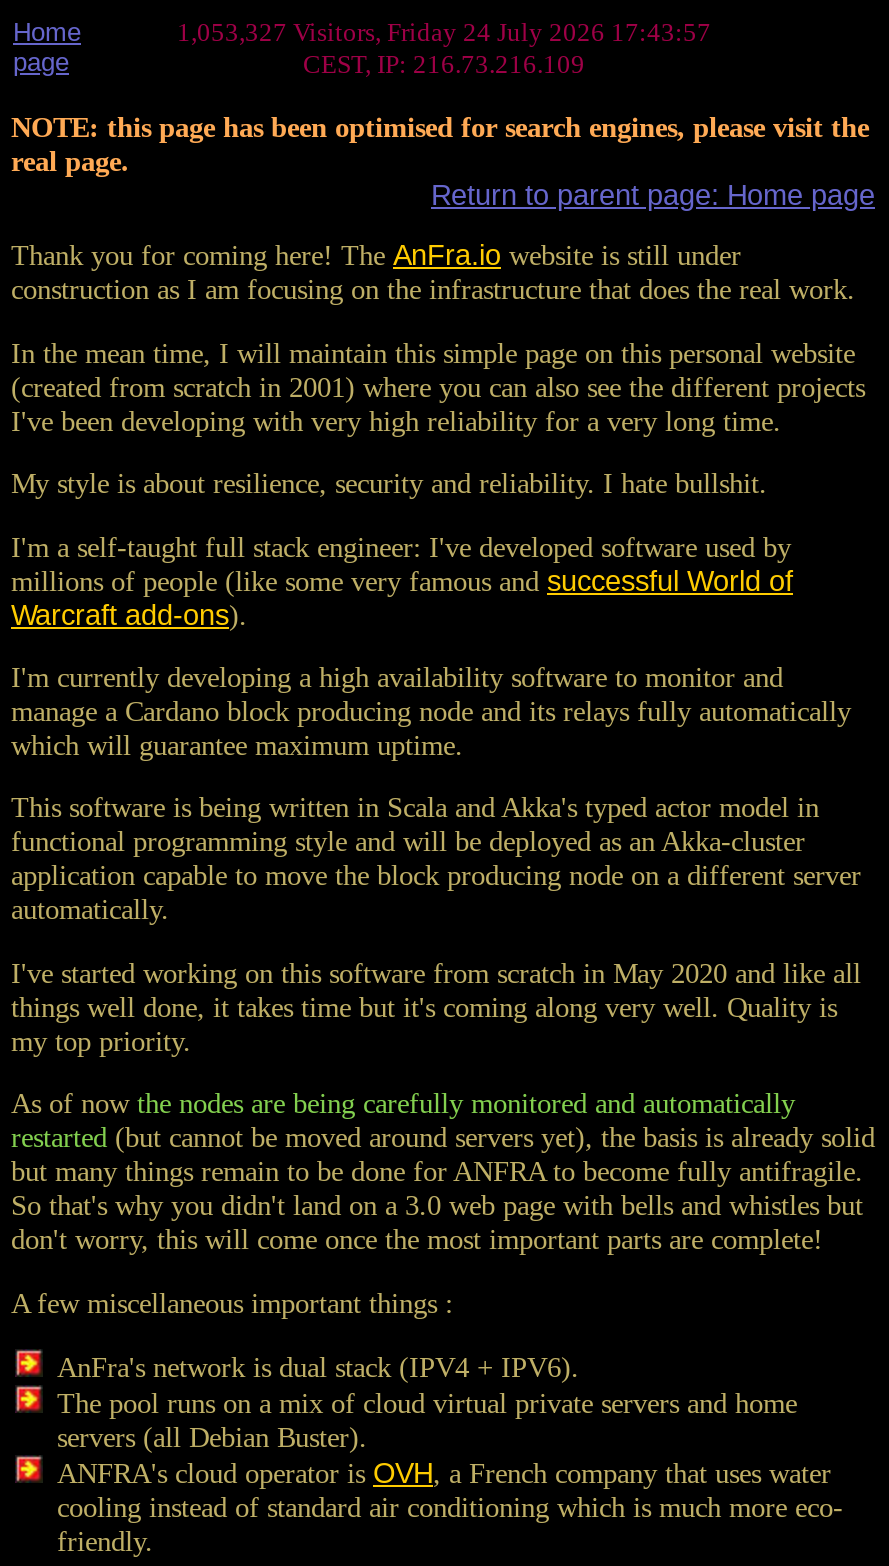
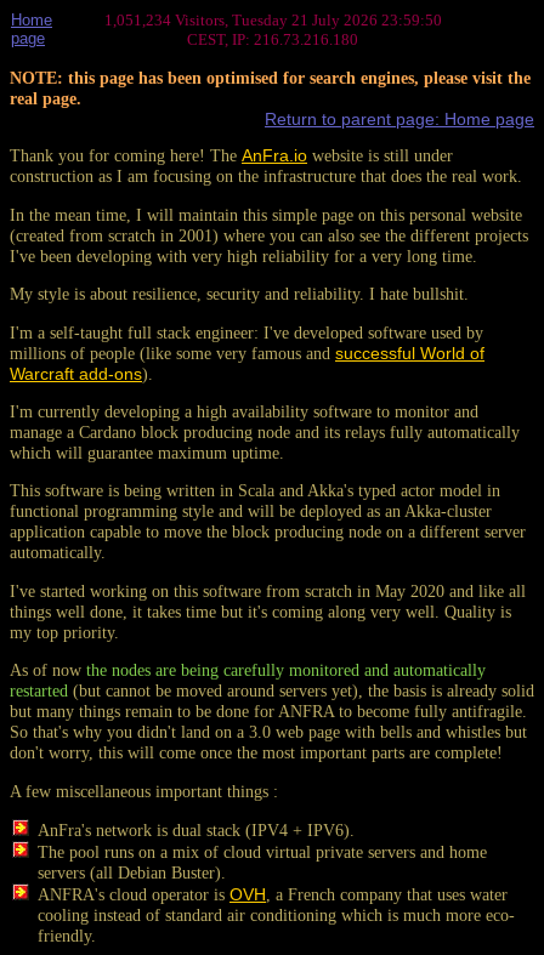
[177,17,711,47] 1,053,327 Visitors, Friday 24 July 2026 17:43:57 -> [104,11,441,29] 1,051,234 Visitors, Tuesday 21 July 2026 23:59:50
[303,49,585,79] CEST, IP: 216.73.216.109 -> [187,30,358,49] CEST, IP: 216.73.216.180

